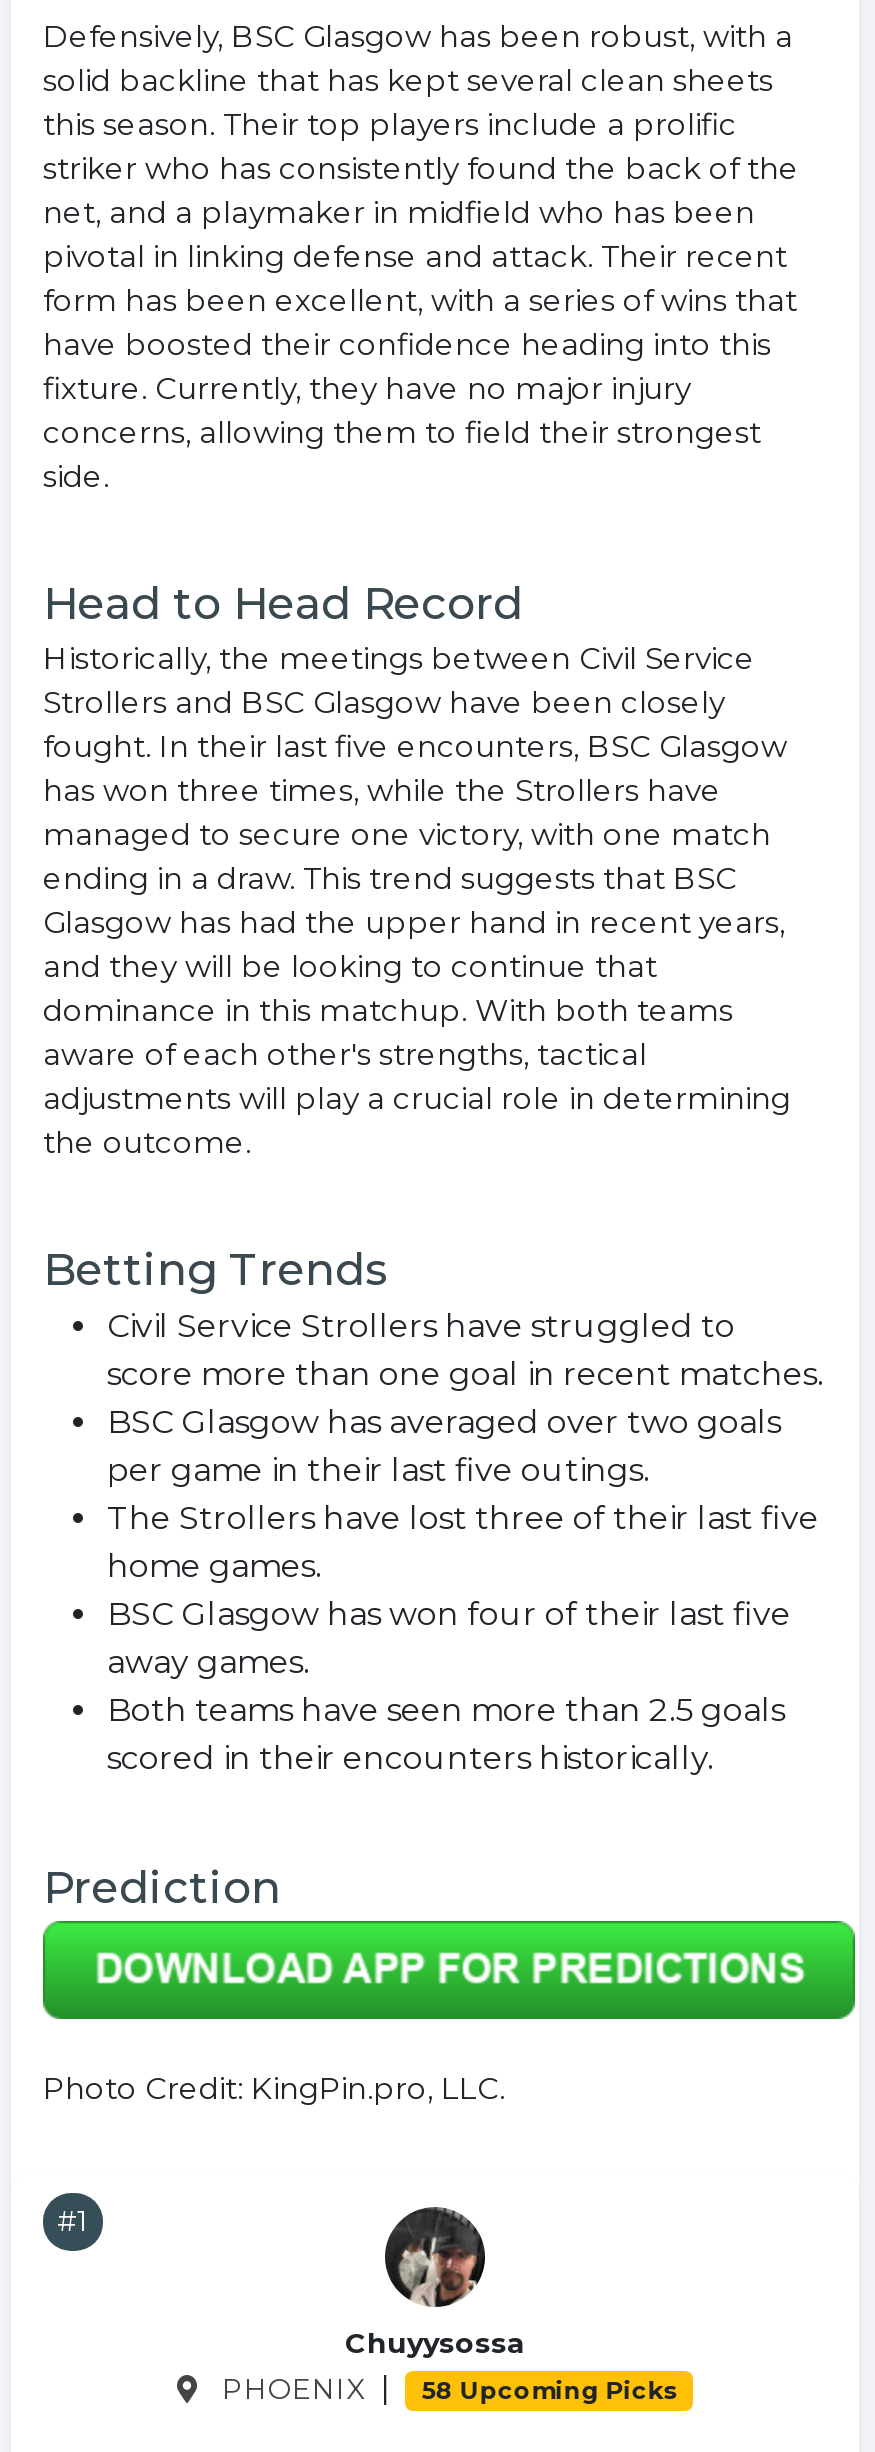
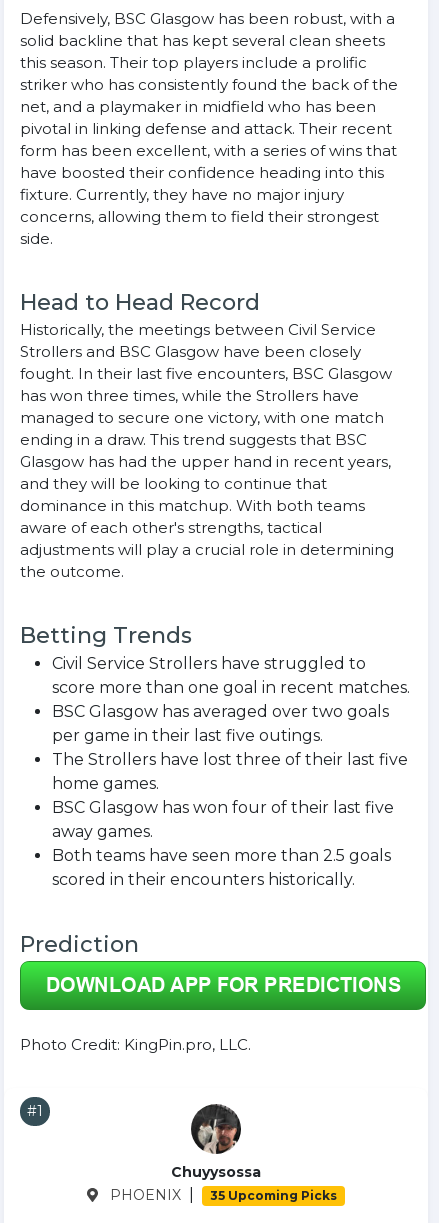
[421,2375,677,2405] 58 Upcoming Picks -> [210,1188,337,1203] 35 Upcoming Picks

